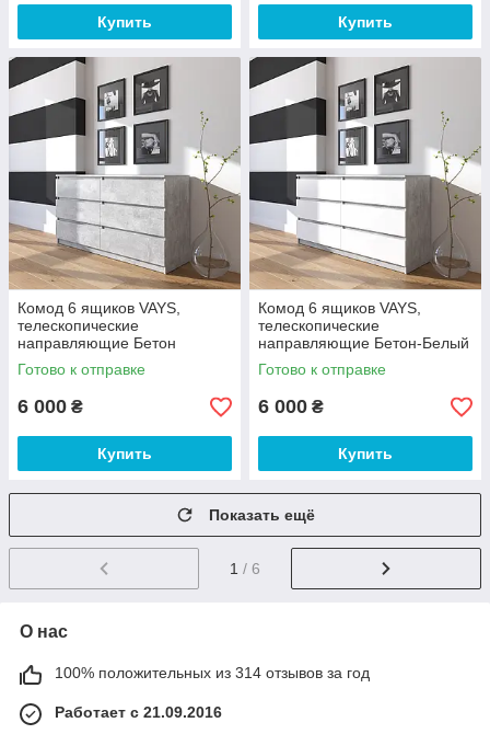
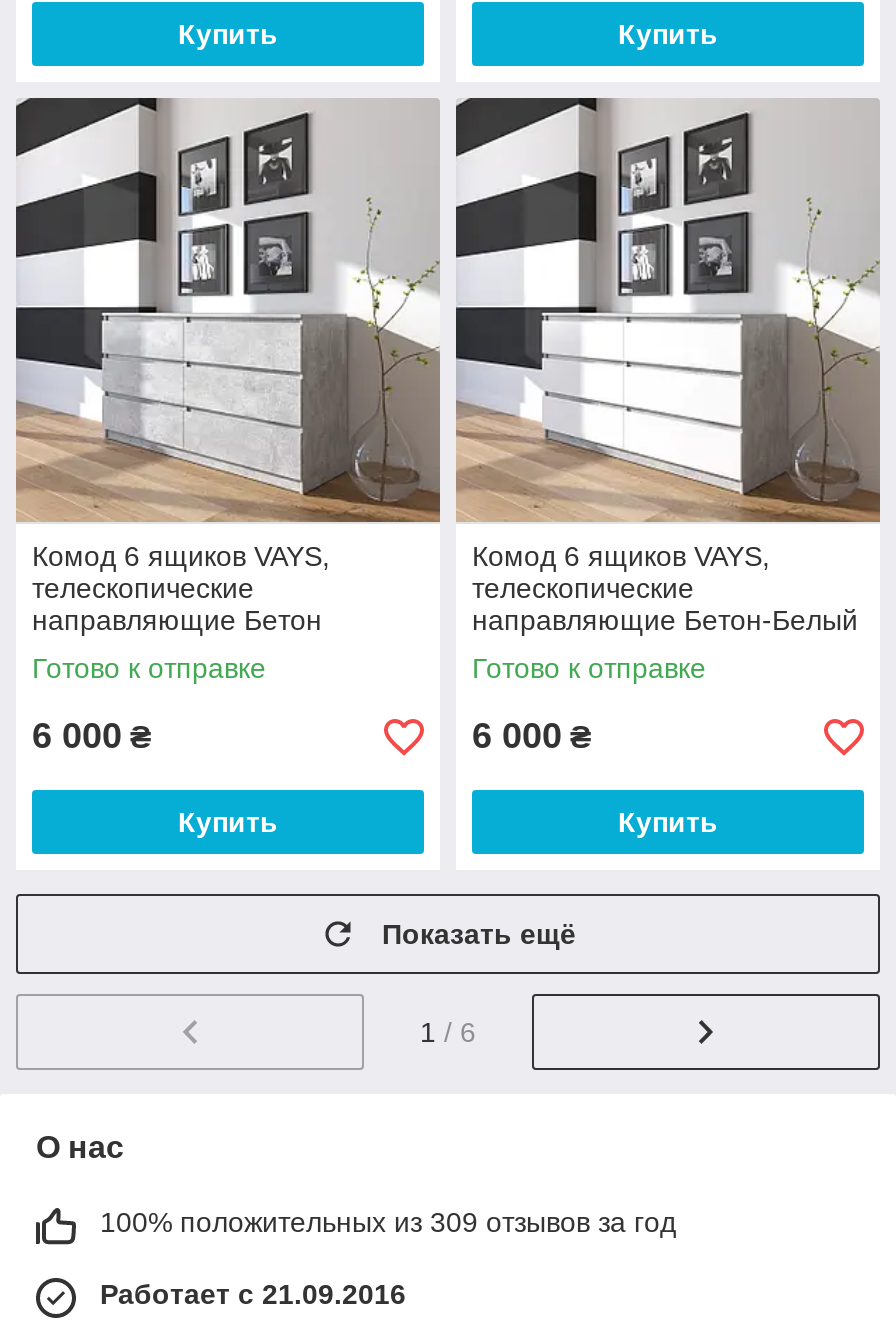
[55,664,370,681] 100% положительных из 314 отзывов за год -> [100,1206,676,1238] 100% положительных из 309 отзывов за год

